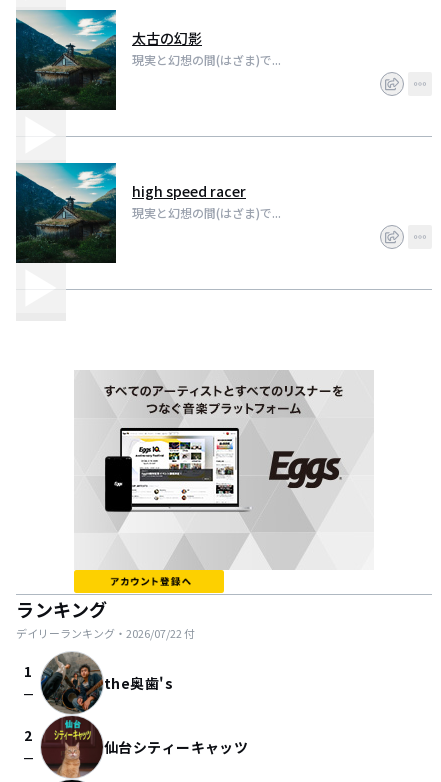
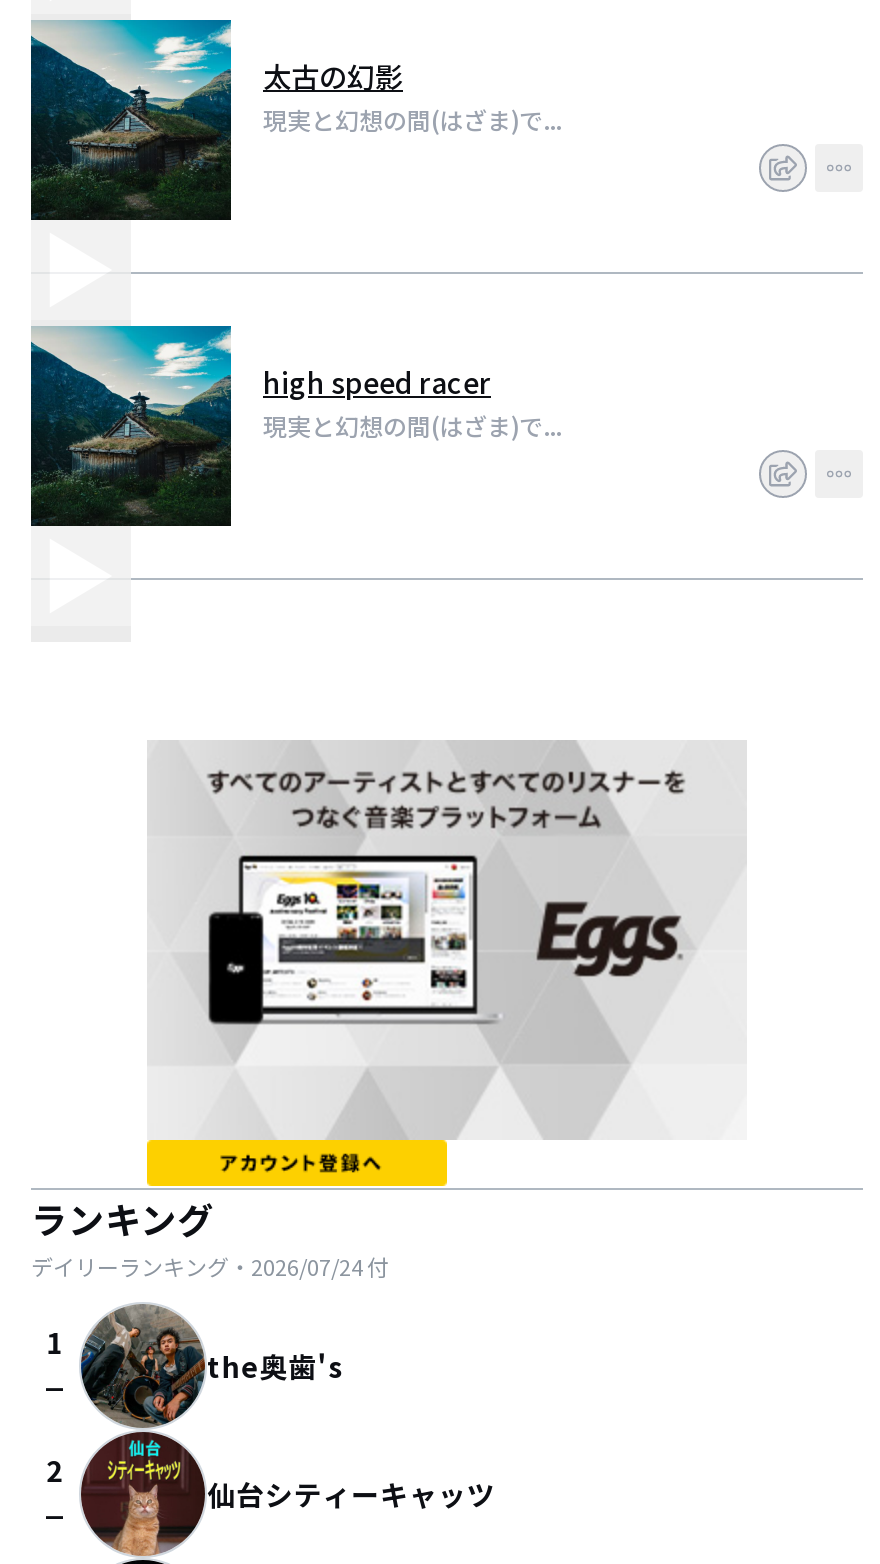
[16,625,195,641] デイリーランキング・2026/07/22付 -> [31,1250,389,1282] デイリーランキング・2026/07/24付

